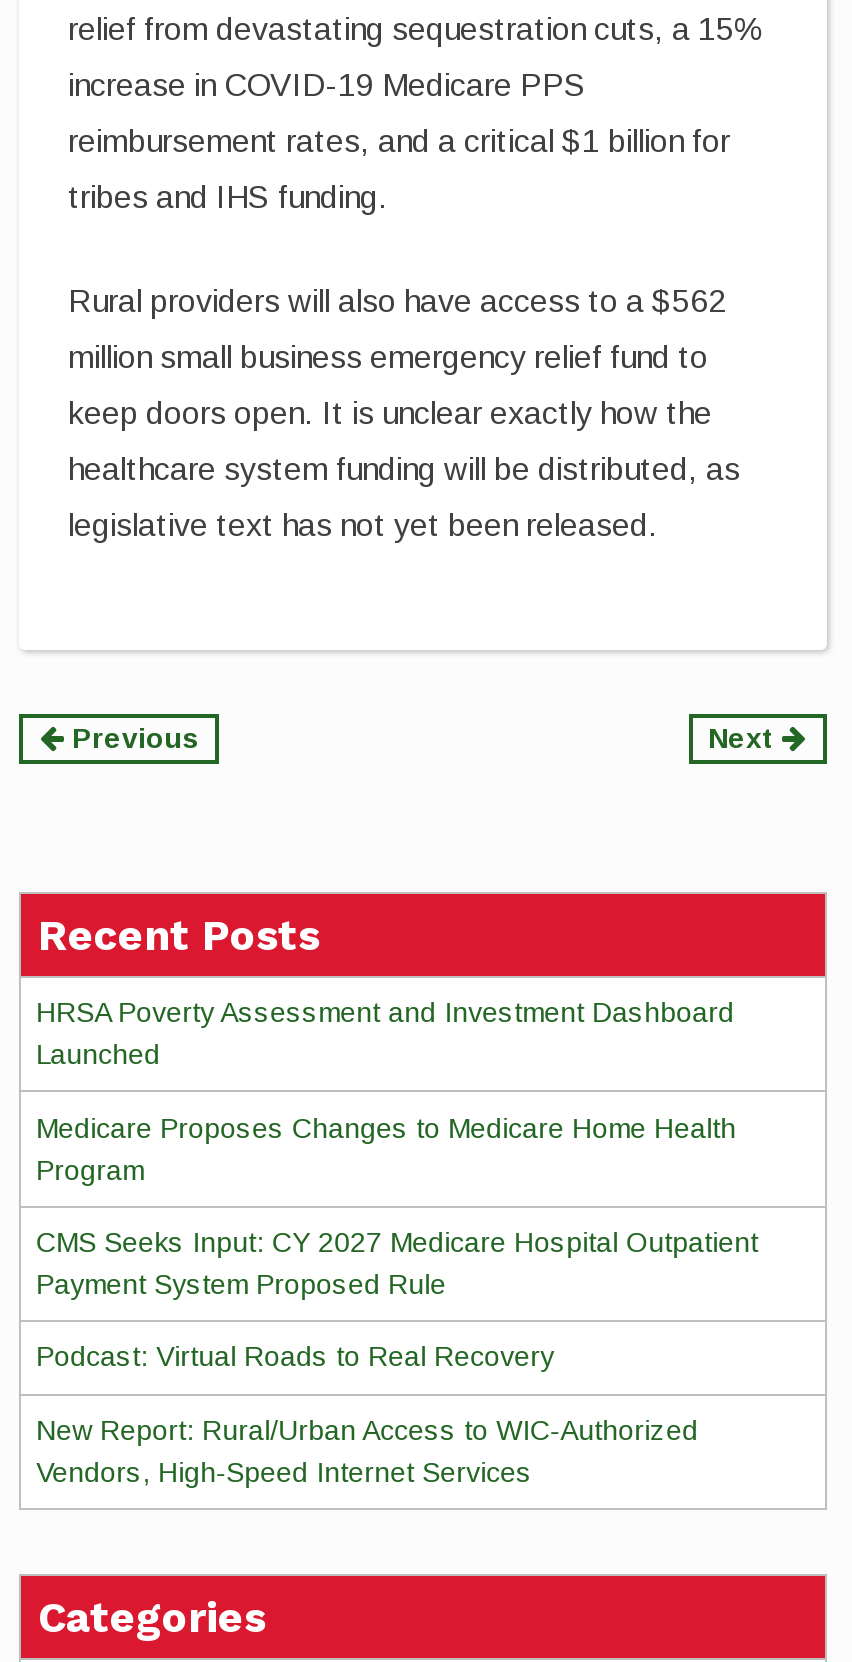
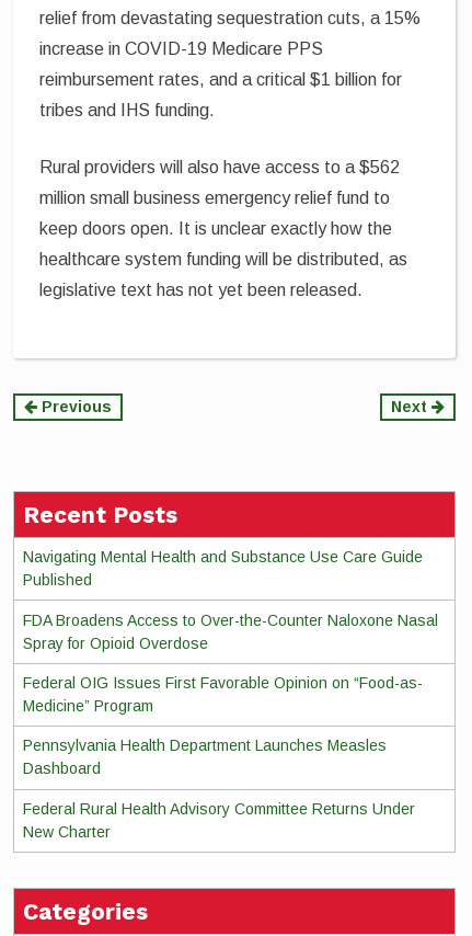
[36,996,734,1070] HRSA Poverty Assessment and Investment Dashboard | Launched -> [23,548,422,589] Navigating Mental Health and Substance Use Care Guide | Published
[36,1111,736,1185] Medicare Proposes Changes to Medicare Home Health | Program -> [23,611,438,652] FDA Broadens Access to Over-the-Counter Naloxone Nasal | Spray for Opioid Overdose
[36,1226,758,1300] CMS Seeks Input: CY 2027 Medicare Hospital Outpatient | Payment System Proposed Rule -> [23,674,422,714] Federal OIG Issues First Favorable Opinion on “Food-as- | Medicine” Program
[36,1341,554,1373] Podcast: Virtual Roads to Real Recovery -> [23,737,386,777] Pennsylvania Health Department Launches Measles | Dashboard
[36,1413,698,1487] New Report: Rural/Urban Access to WIC-Authorized | Vendors, High-Speed Internet Services -> [23,800,415,840] Federal Rural Health Advisory Committee Returns Under | New Charter

